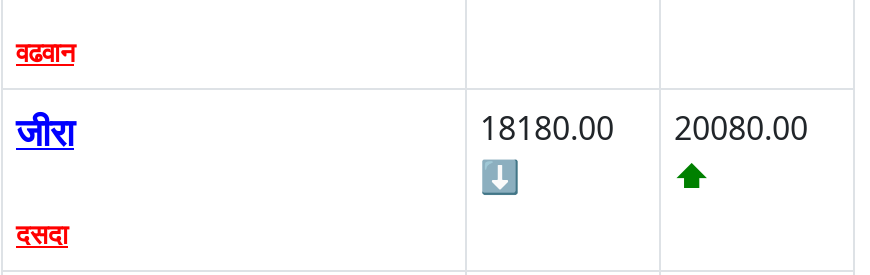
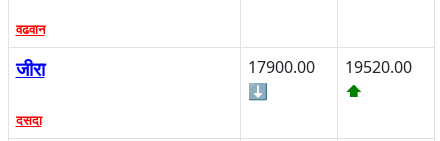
[480,106,614,150] 18180.00 -> [247,56,314,78] 17900.00
[674,106,808,150] 20080.00 -> [344,56,411,78] 19520.00

